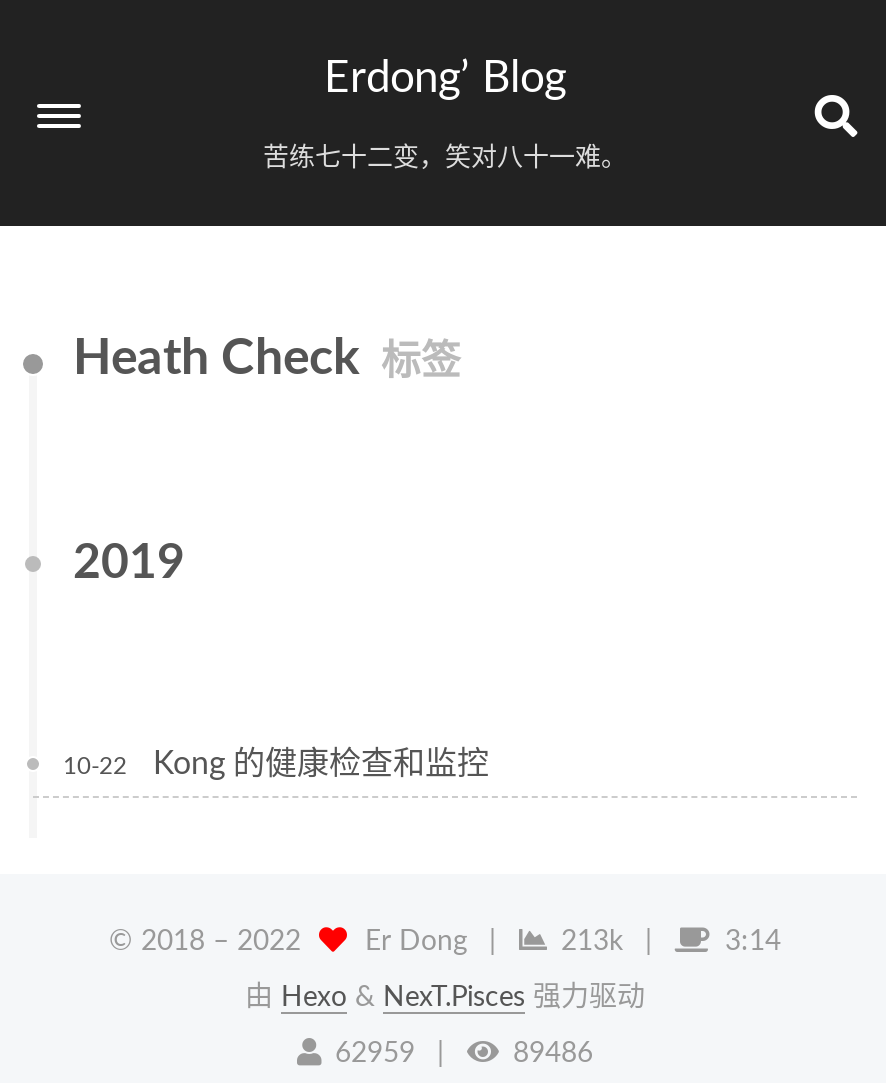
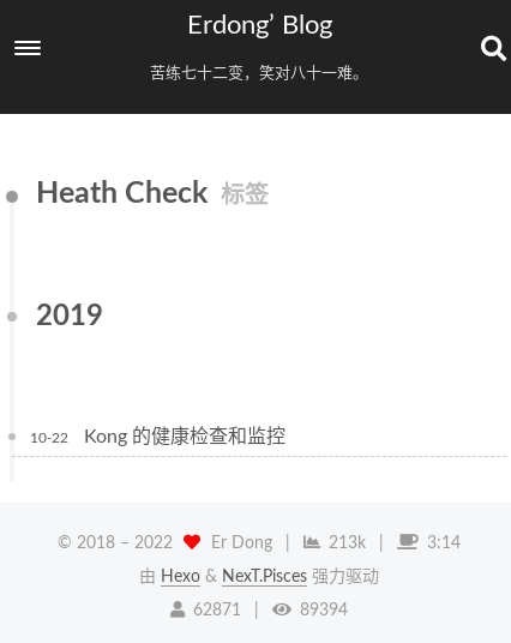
[335,1040,415,1068] 62959 -> [193,602,241,619] 62871
[513,1040,593,1068] 89486 -> [300,602,348,619] 89394

